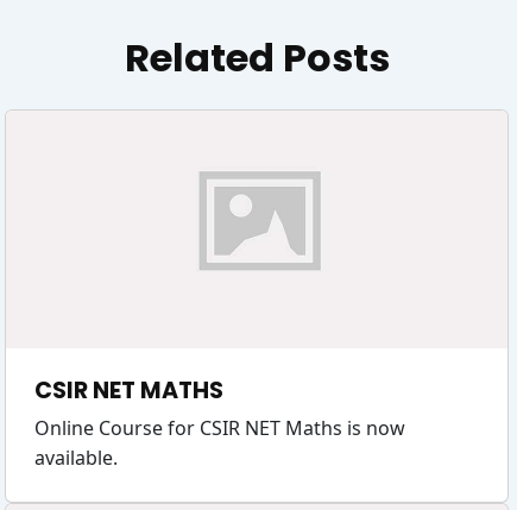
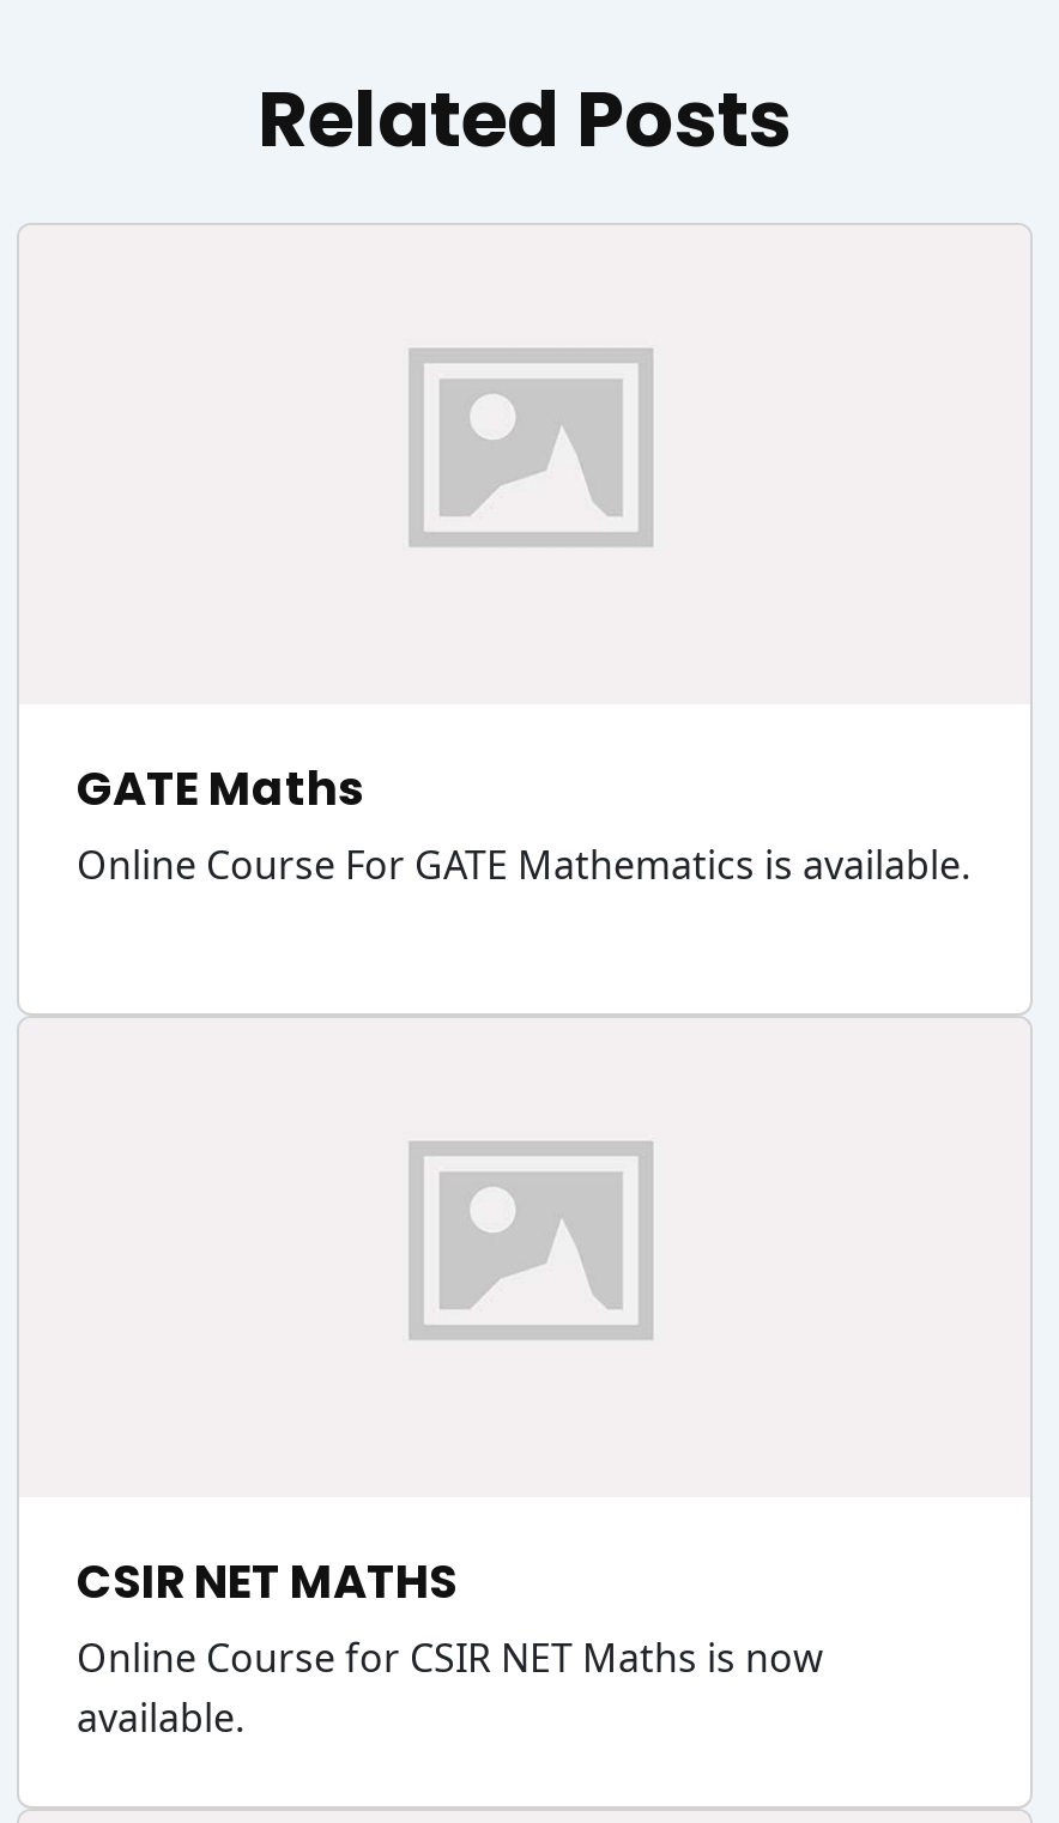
none -> [77,757,970,891] GATE Maths | Online Course For GATE Mathematics is available.

